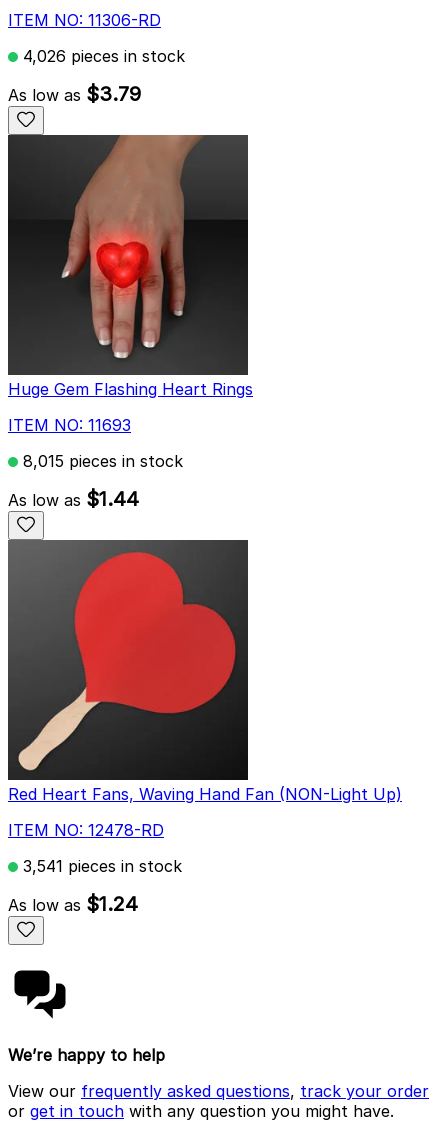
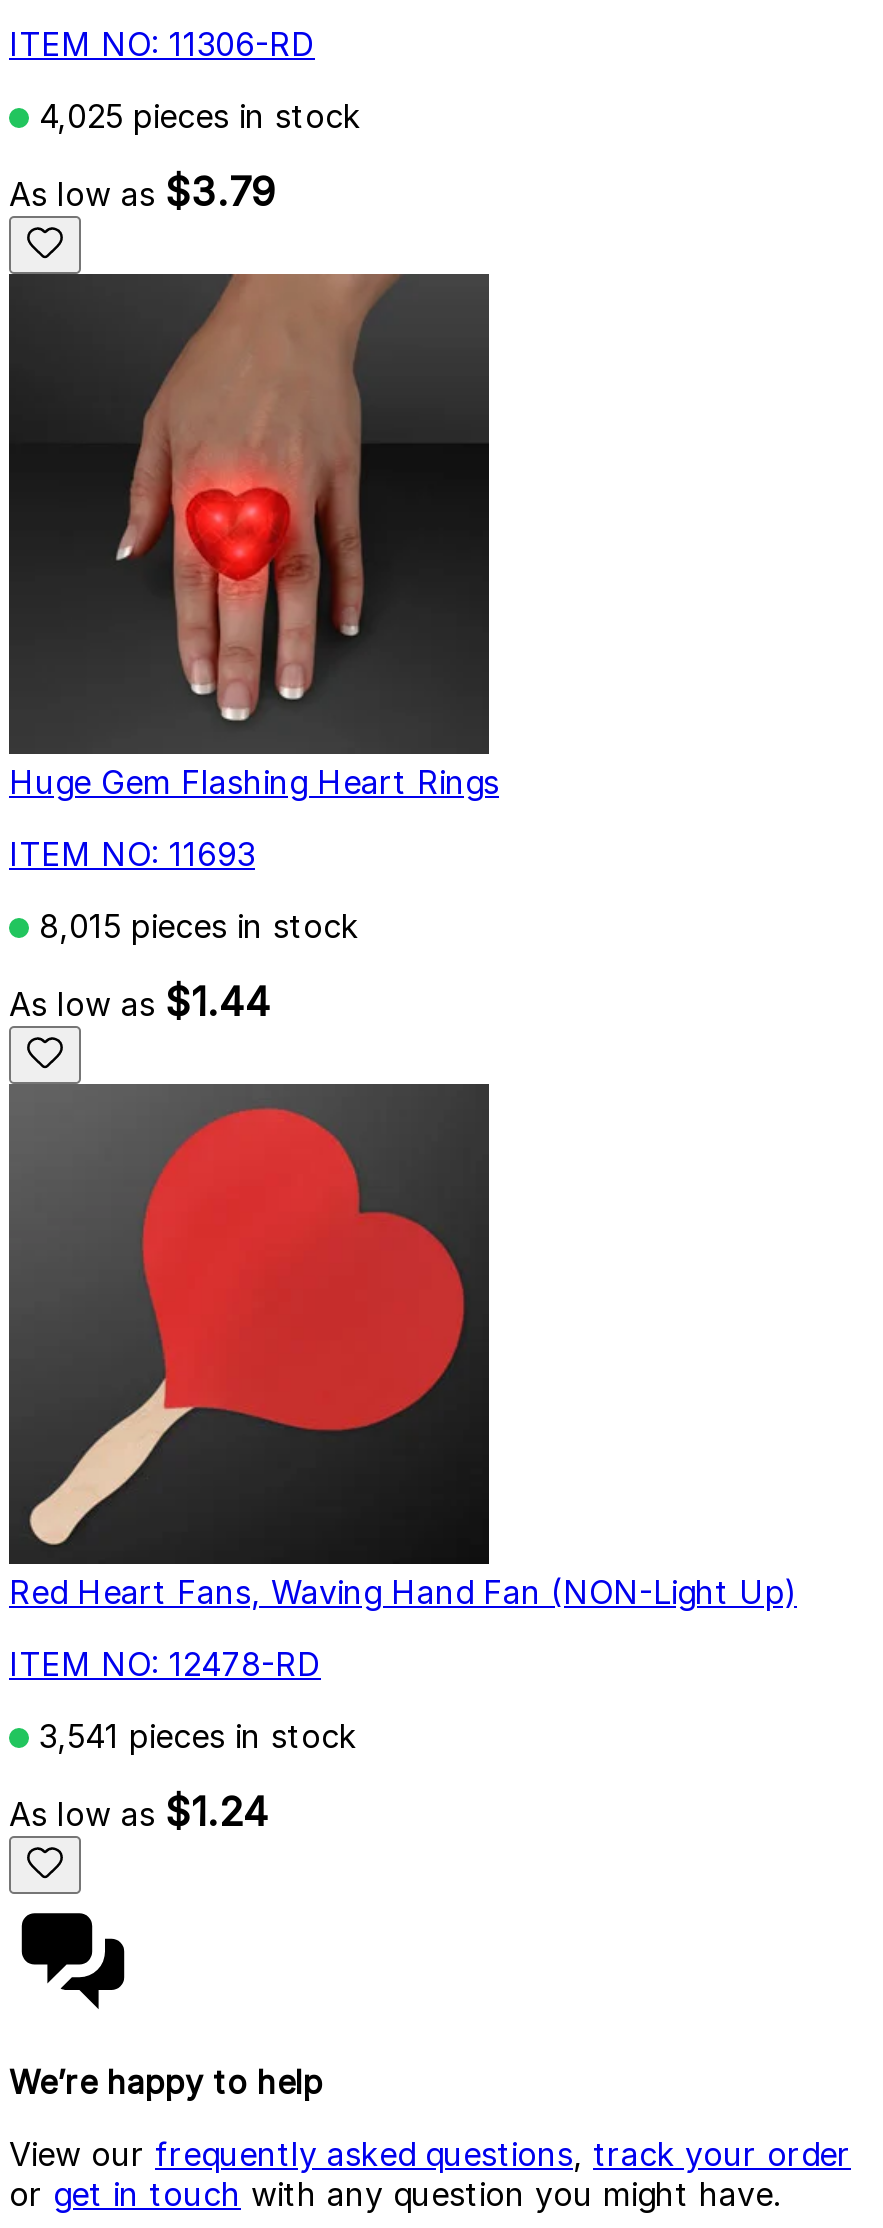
[18,46,185,66] 4,026 pieces in stock -> [29,96,361,136] 4,025 pieces in stock

